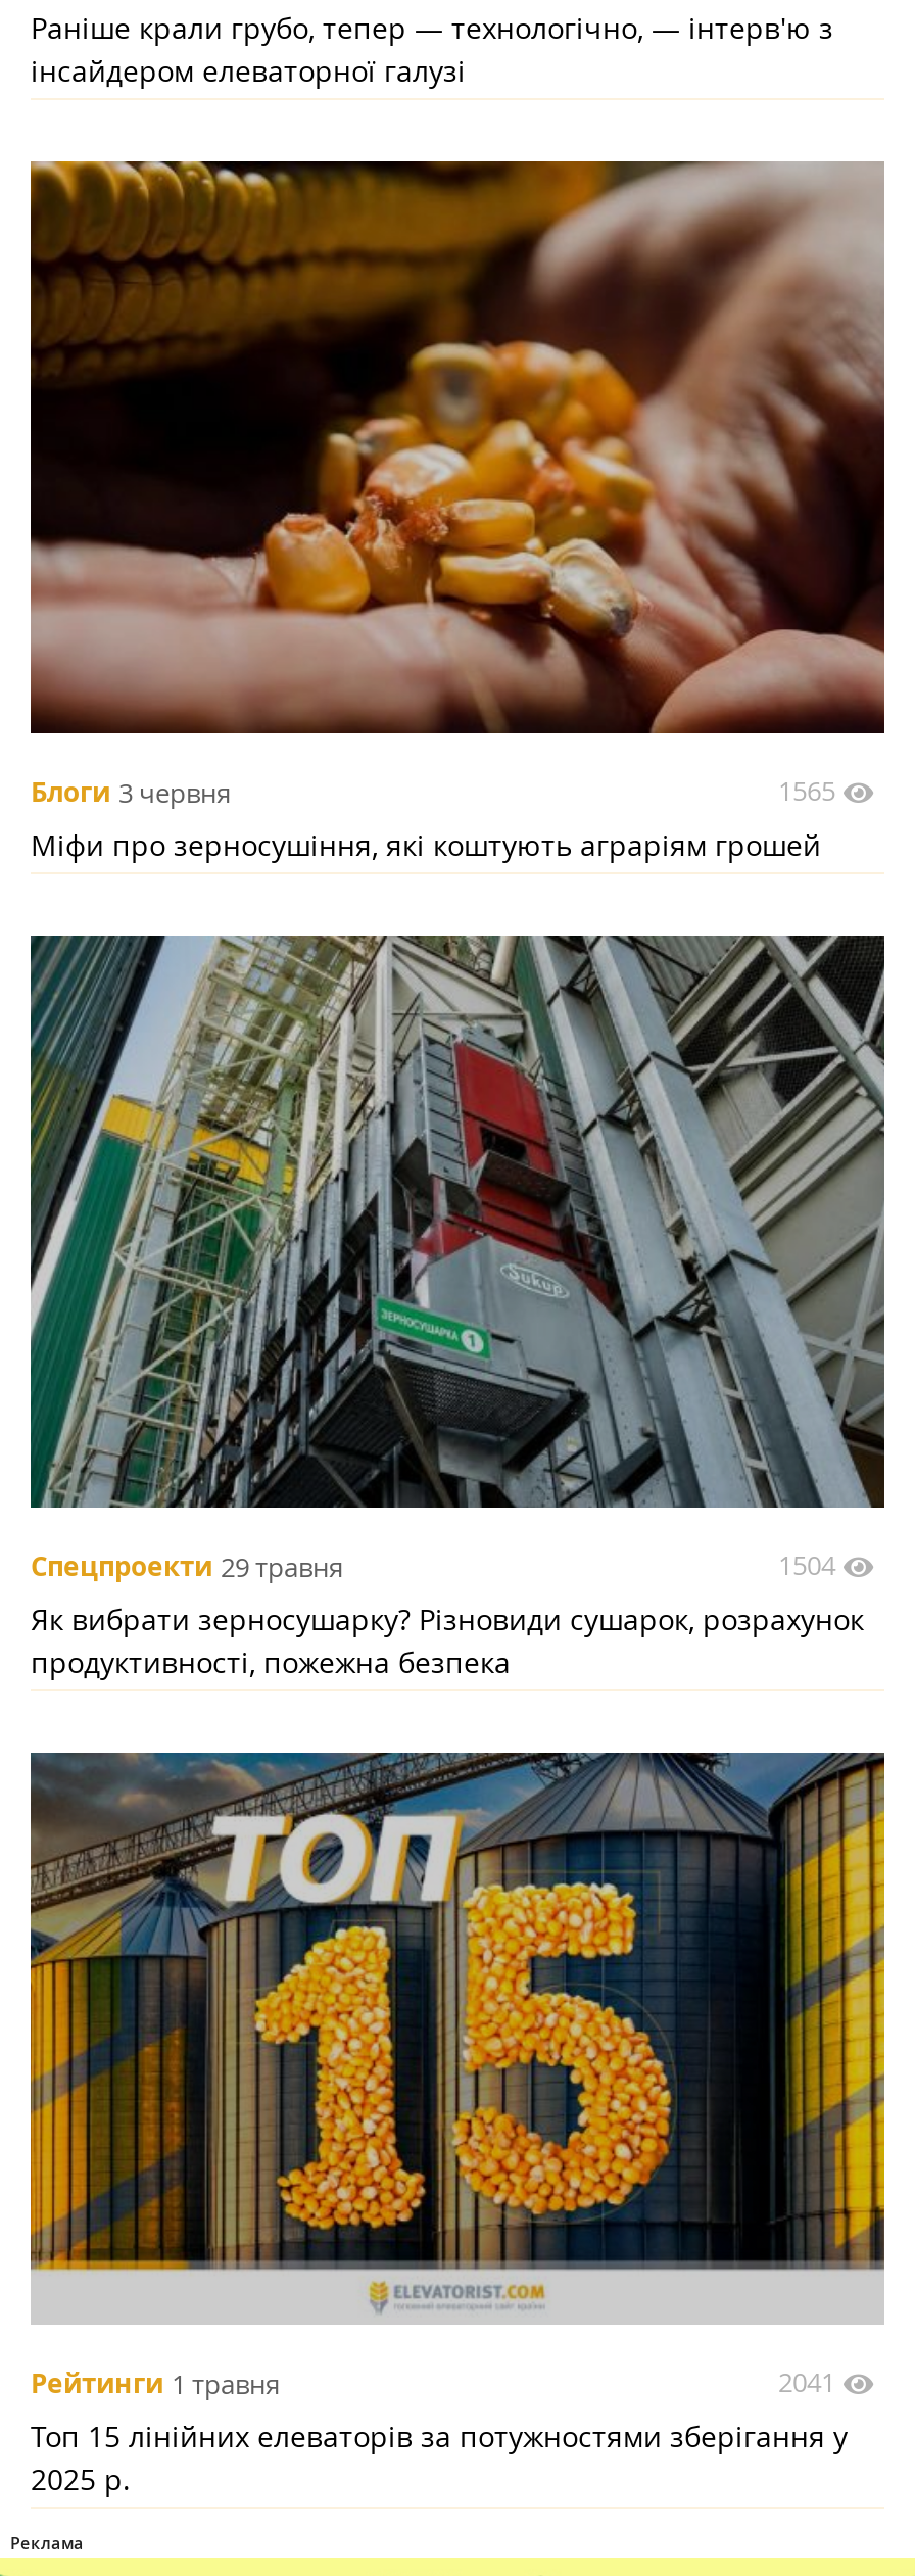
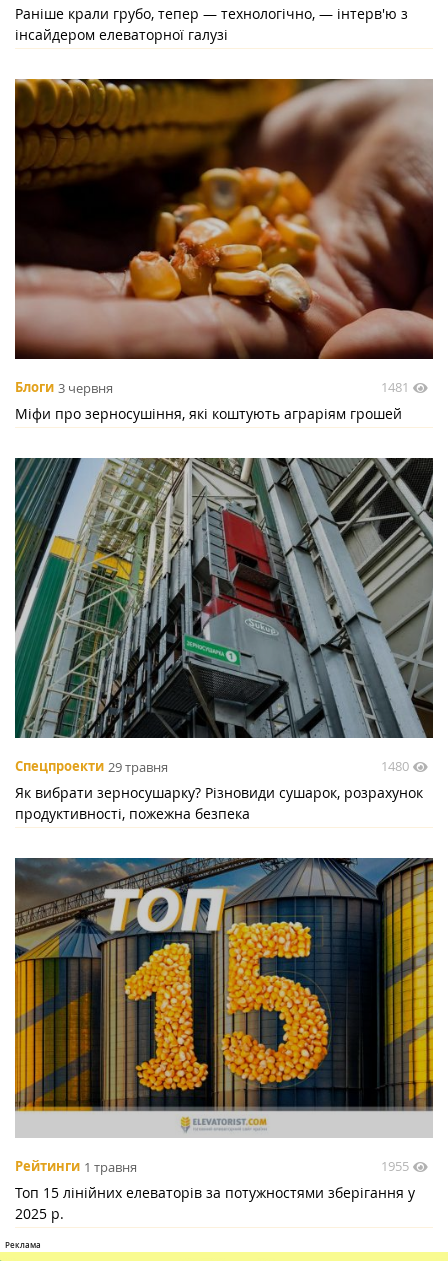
[778,772,835,809] 1565 -> [381,378,409,396] 1481
[778,1547,835,1583] 1504 -> [381,757,409,775] 1480
[778,2364,835,2401] 2041 -> [381,1157,409,1175] 1955

